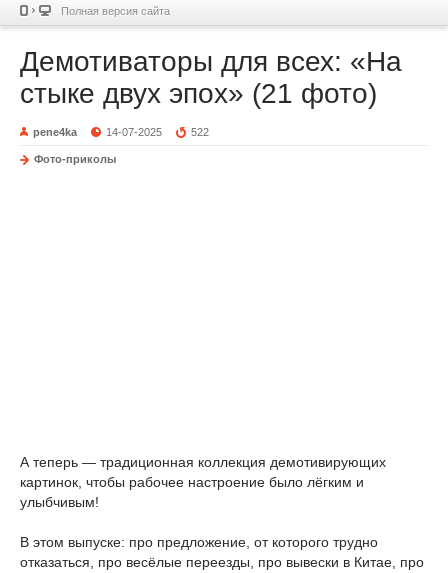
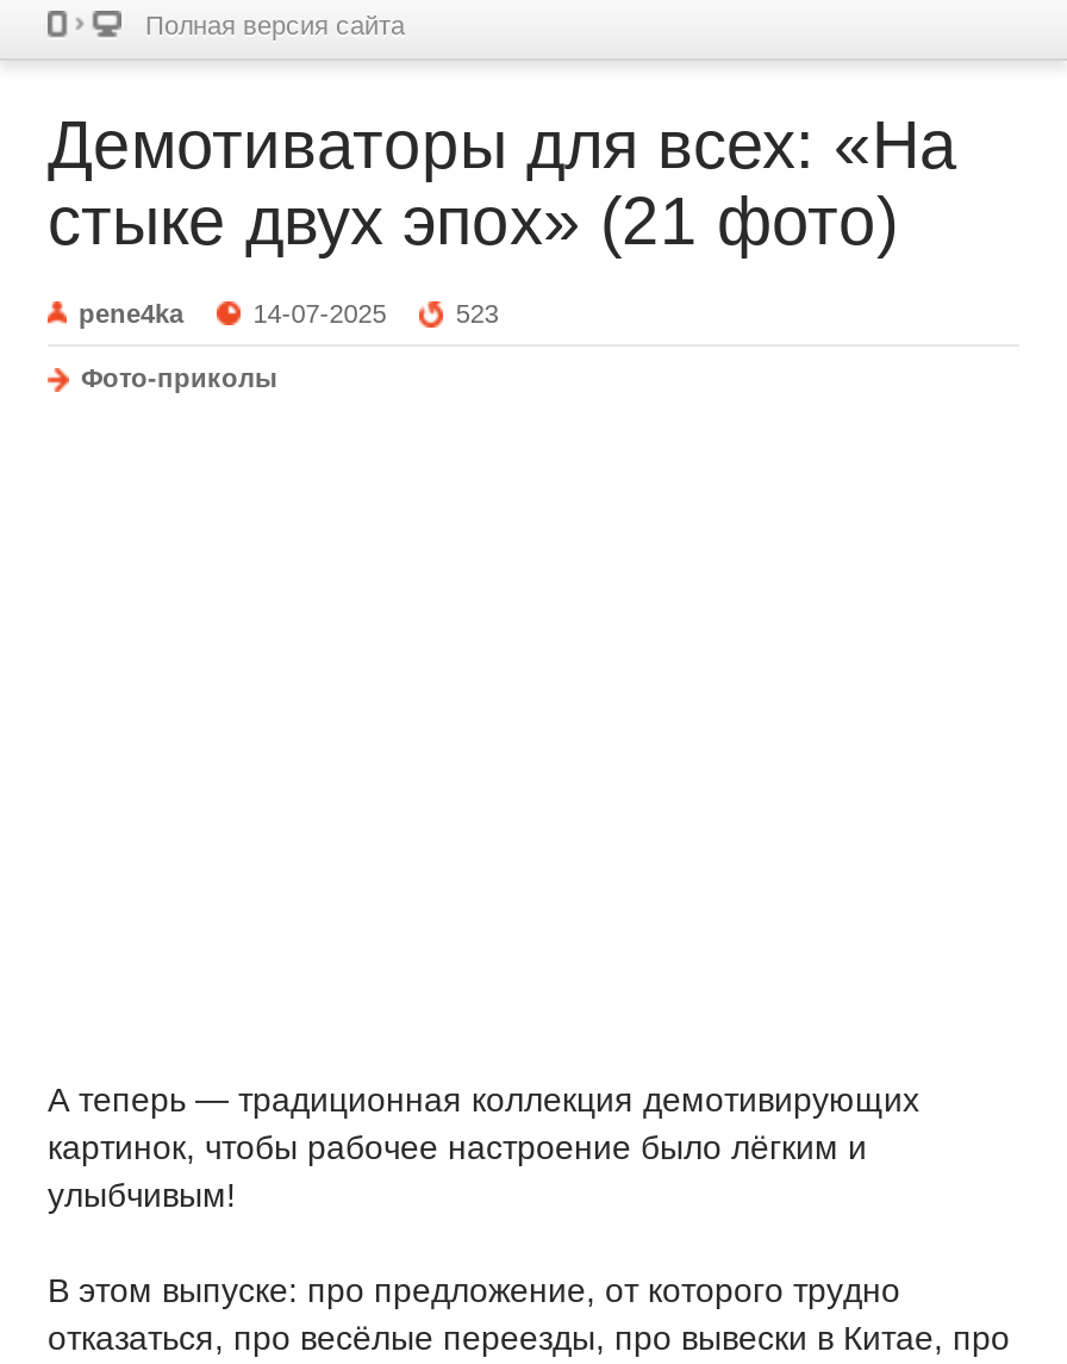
[191,126,209,138] 522 -> [456,299,499,328] 523

